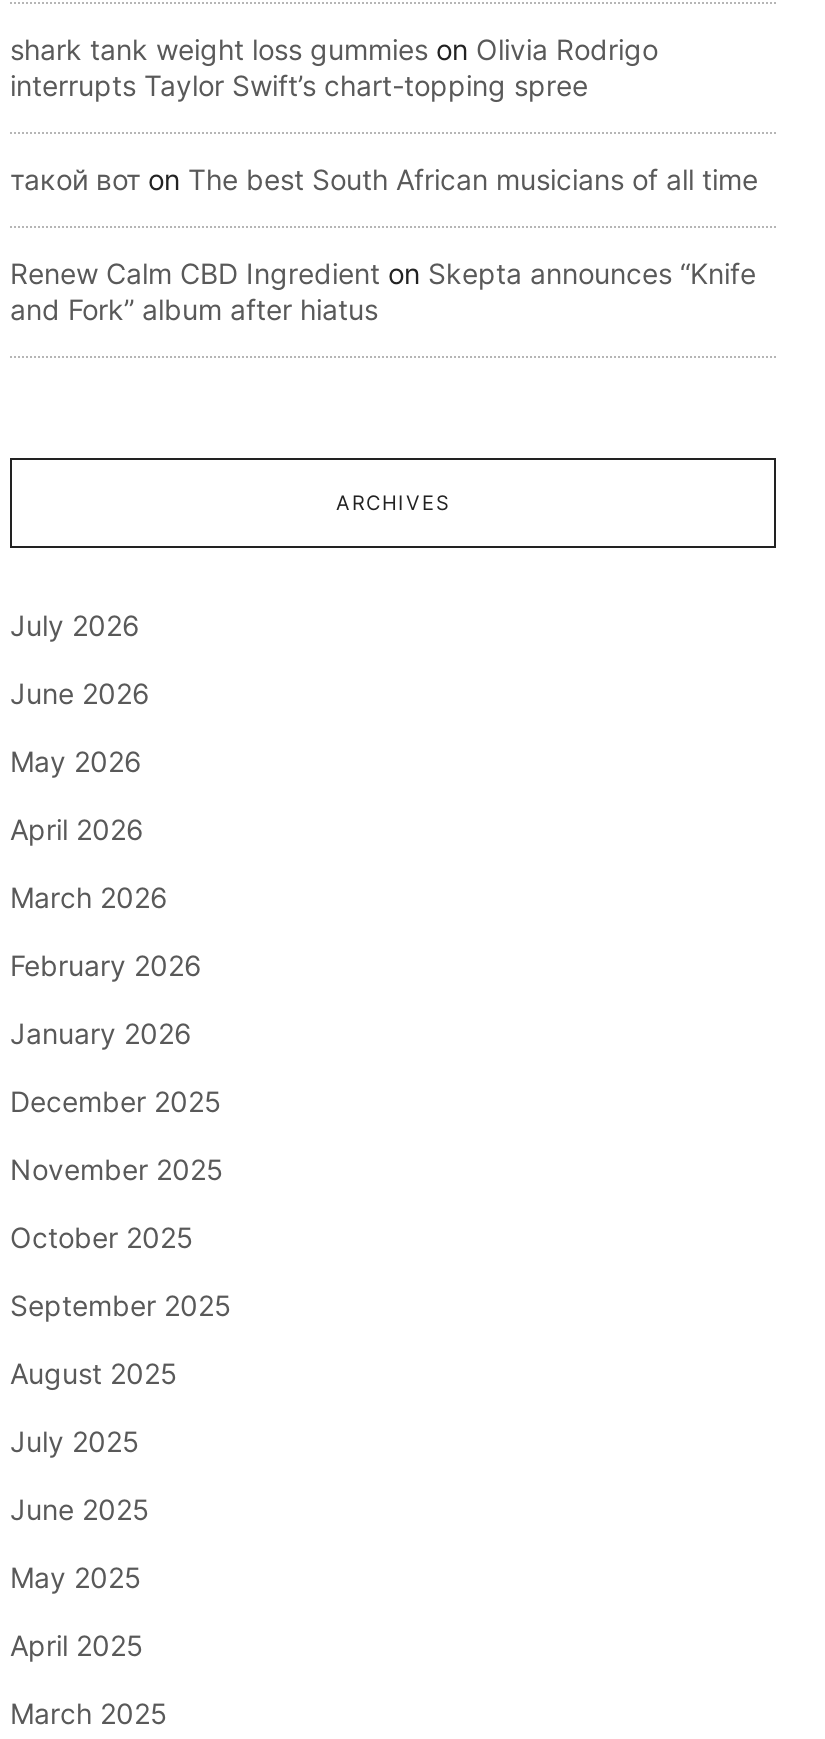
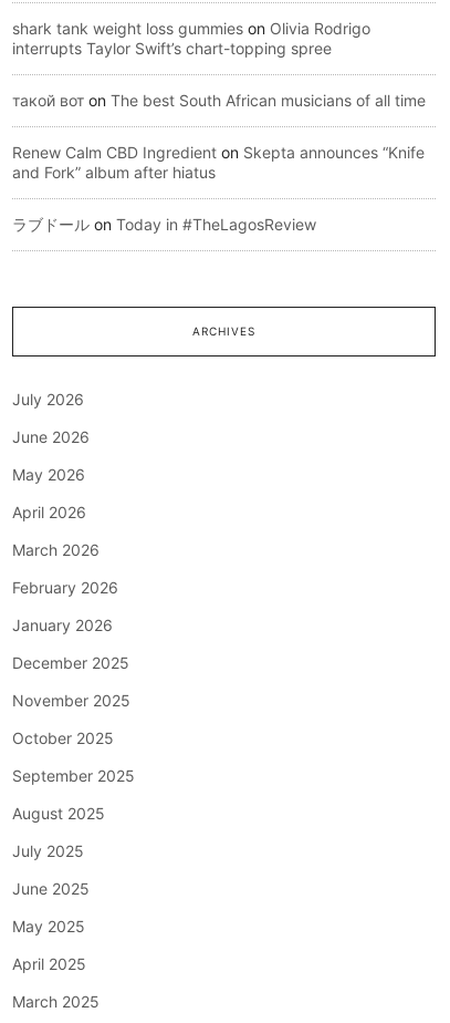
none -> [12,215,316,233] ラブドールon Today in #TheLagosReview

